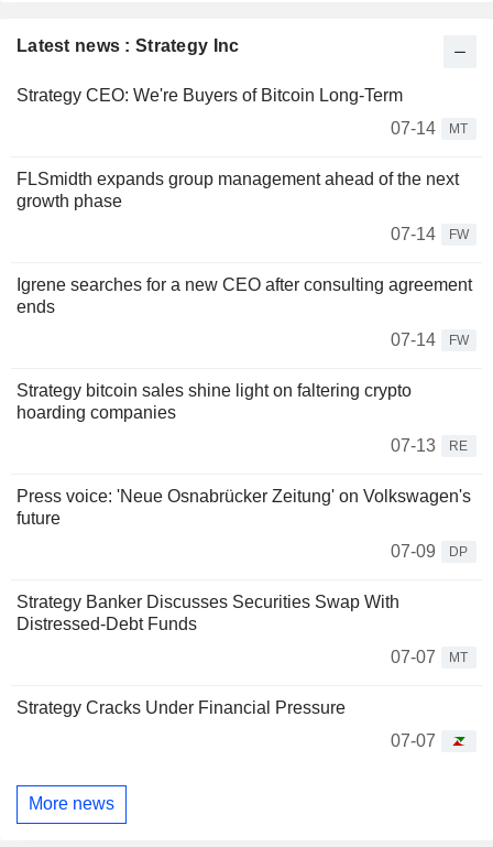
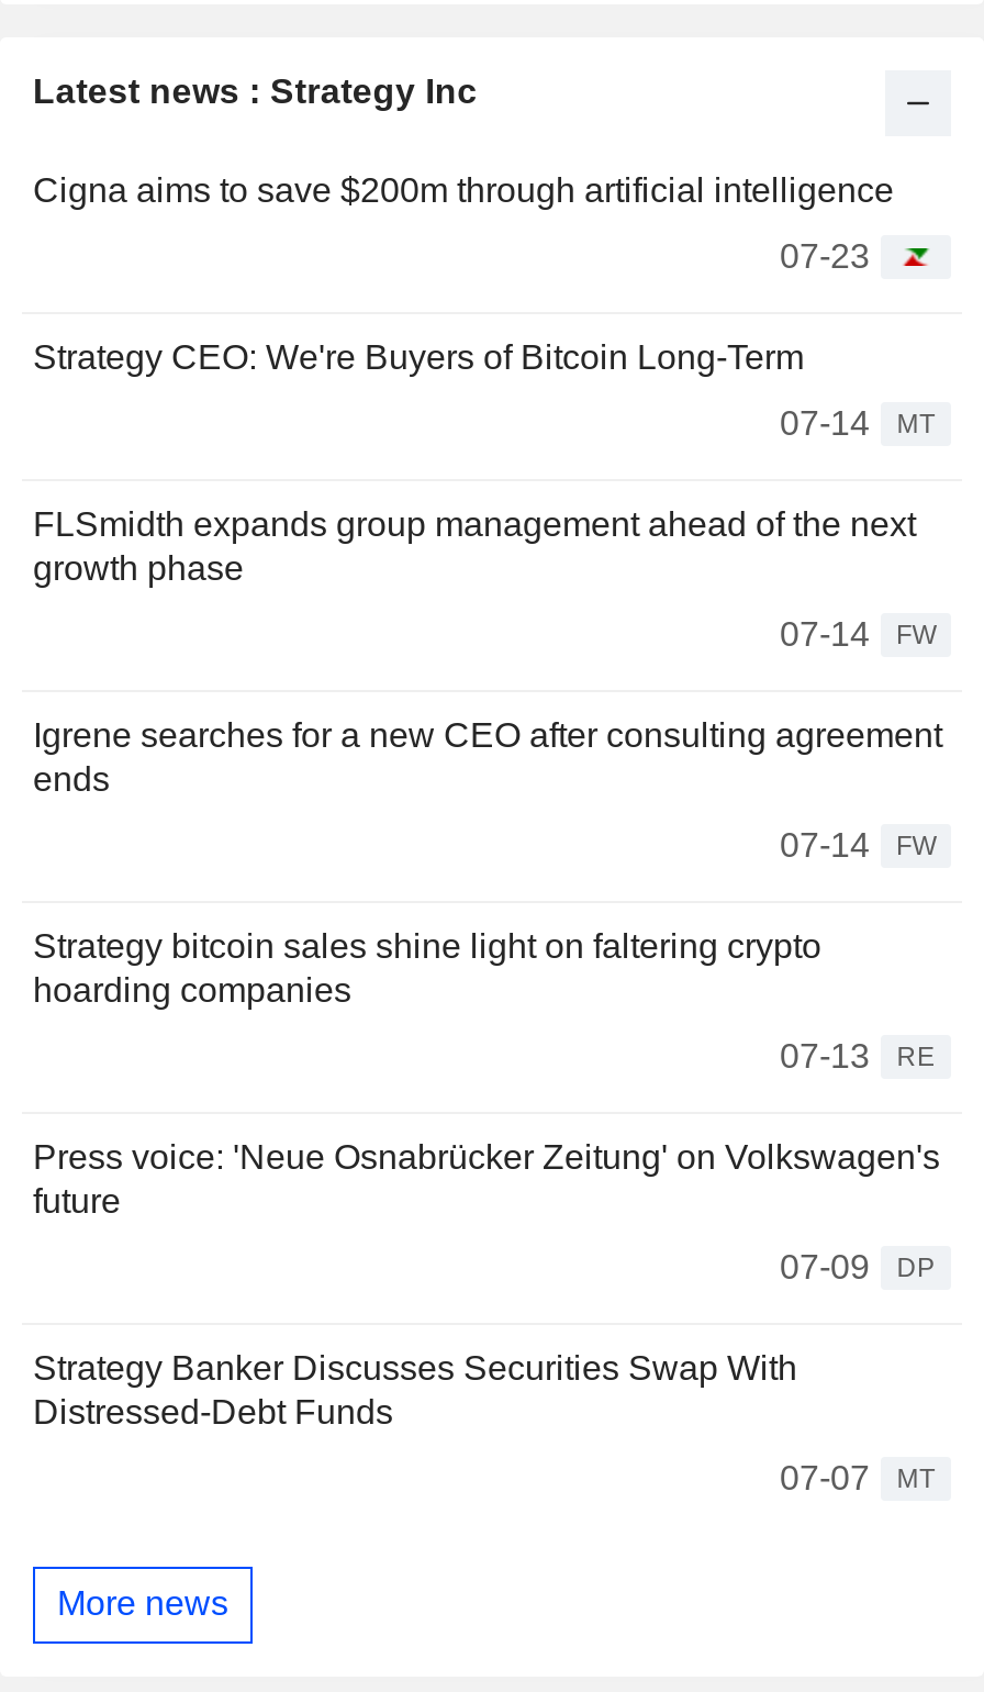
none -> [33,171,894,274] Cigna aims to save $200m through artificial intelligence | 07-23
moved [17,85,472,666] -> [33,338,942,1496]: Strategy CEO: We're Buyers of Bitcoin Long-Term | 07-14 | MT | ... | 07-07 | MT
[17,698,436,750] Strategy Cracks Under Financial Pressure | 07-07 -> none

